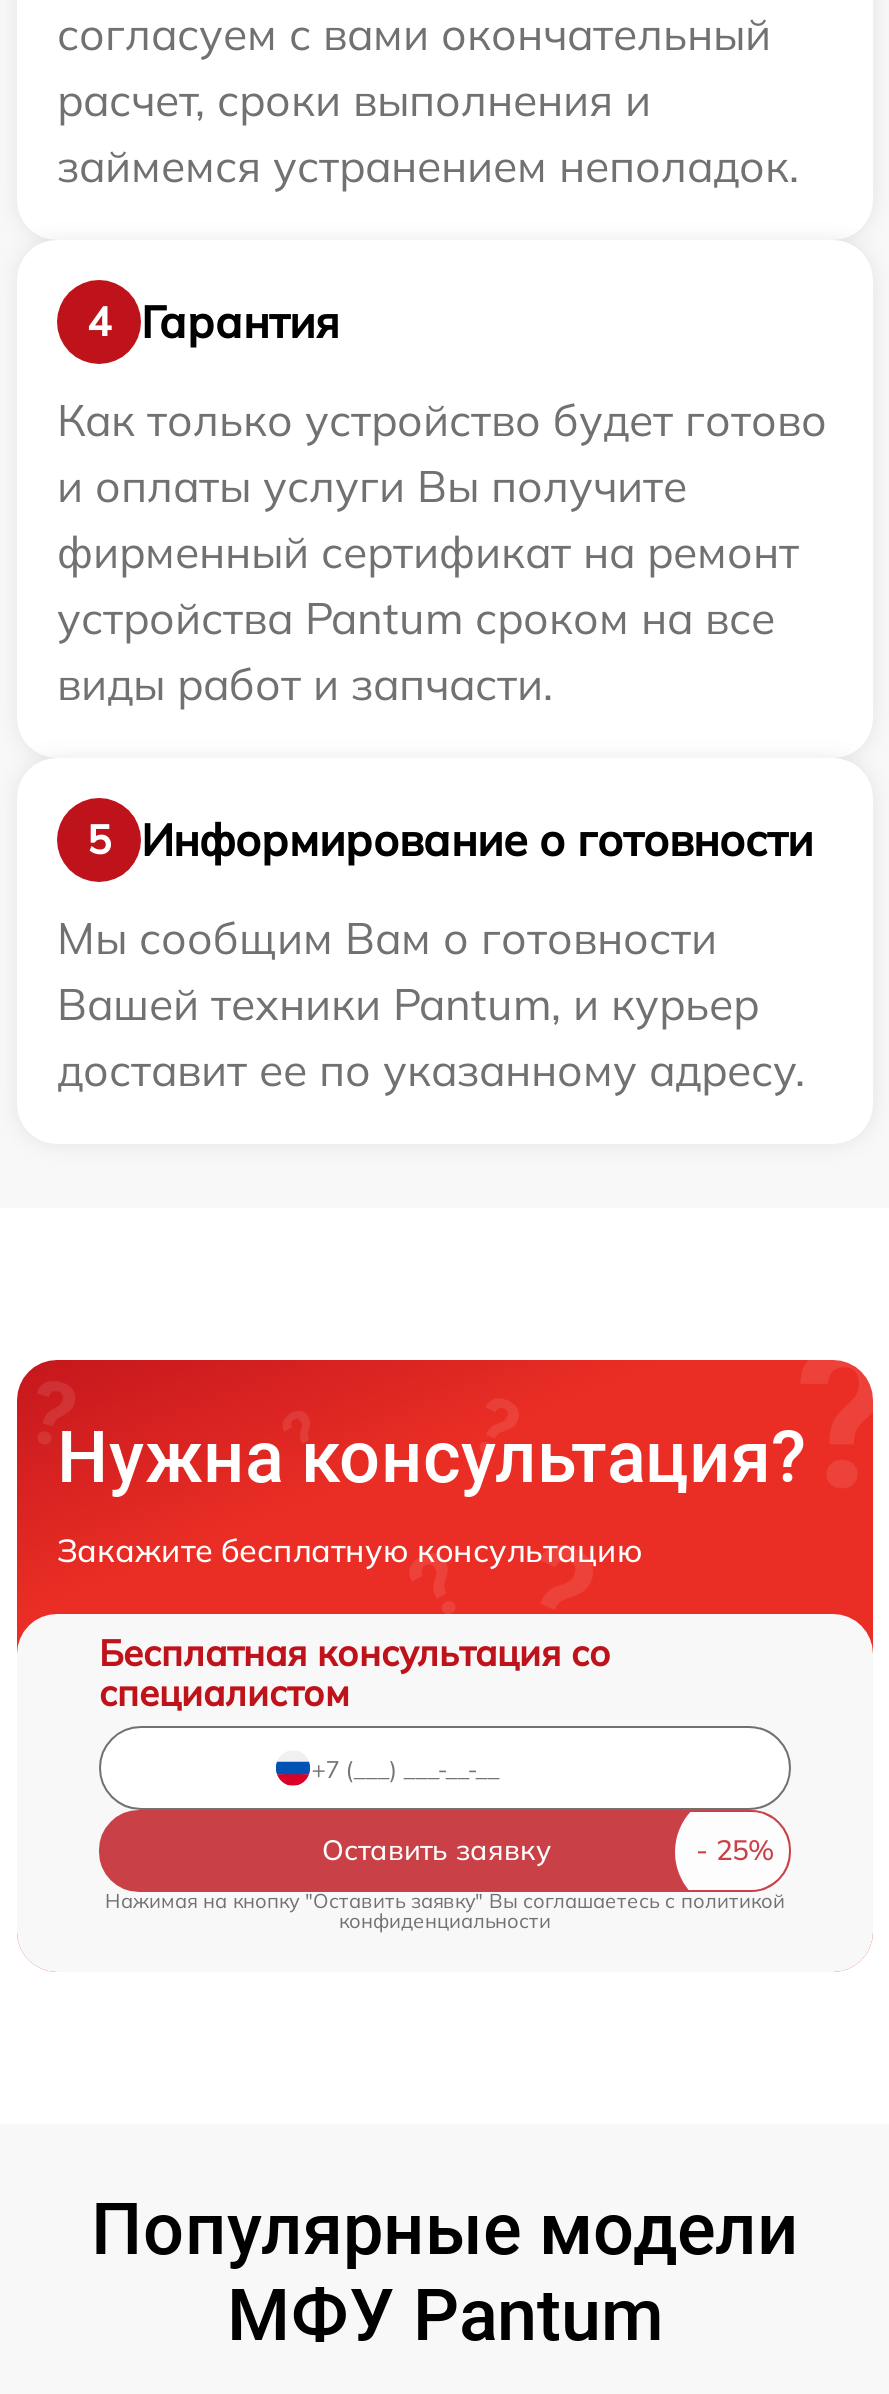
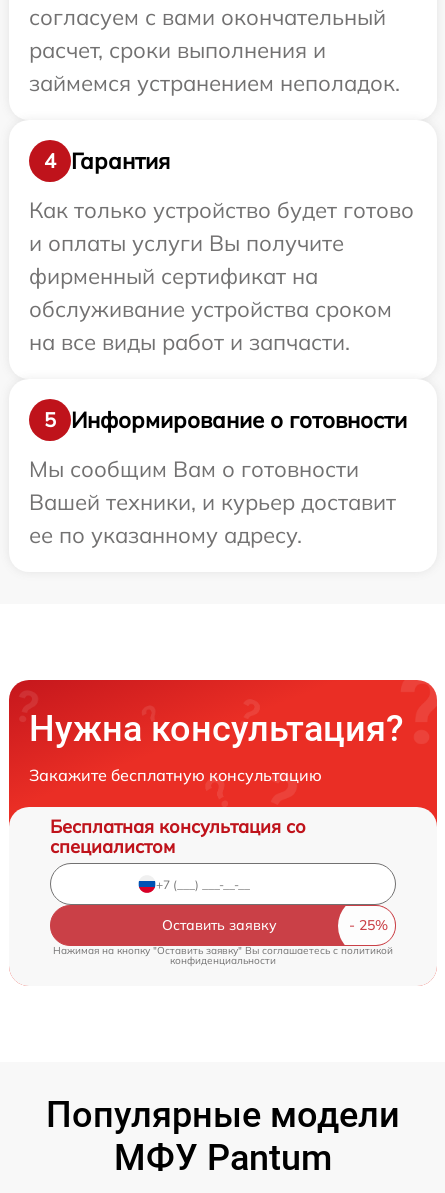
[57,524,799,712] фирменный сертификат на ремонт | устройства Pantum сроком на все | виды работ и запчасти. -> [29,262,392,356] фирменный сертификат на | обслуживание устройства сроком | на все виды работ и запчасти.
[57,976,805,1098] Вашей техники Pantum, и курьер | доставит ее по указанному адресу. -> [29,488,396,549] Вашей техники, и курьер доставит | ее по указанному адресу.

